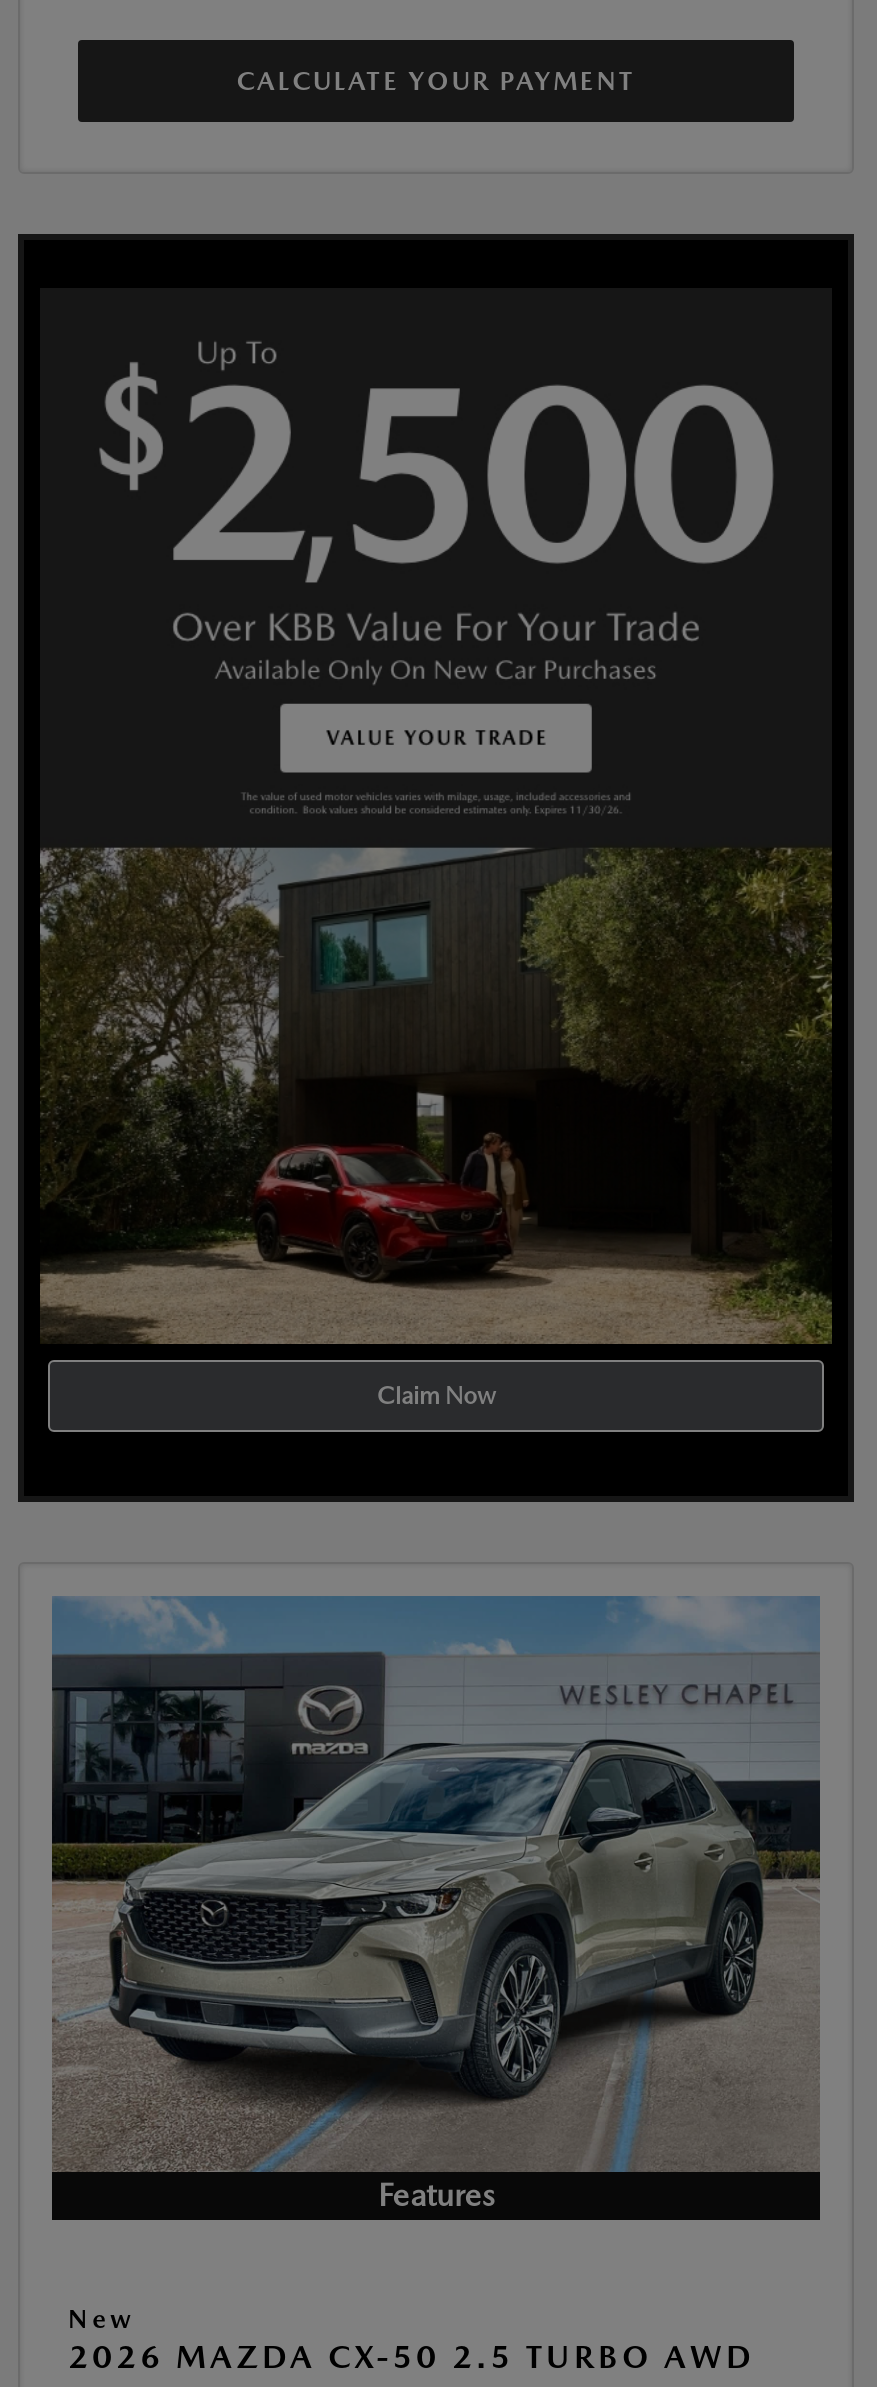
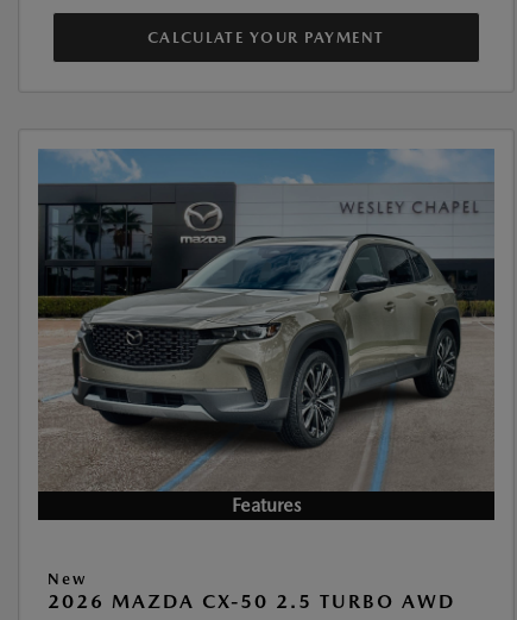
[16,232,856,1504] [image] | Claim Now -> none

